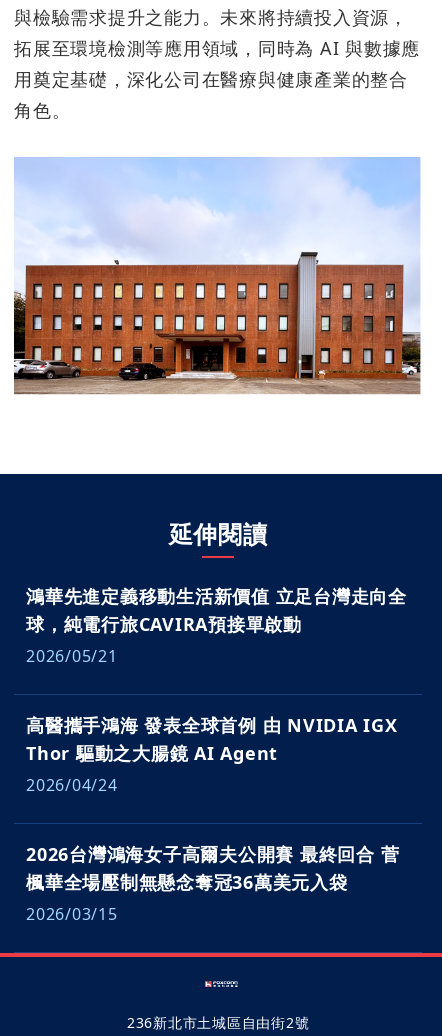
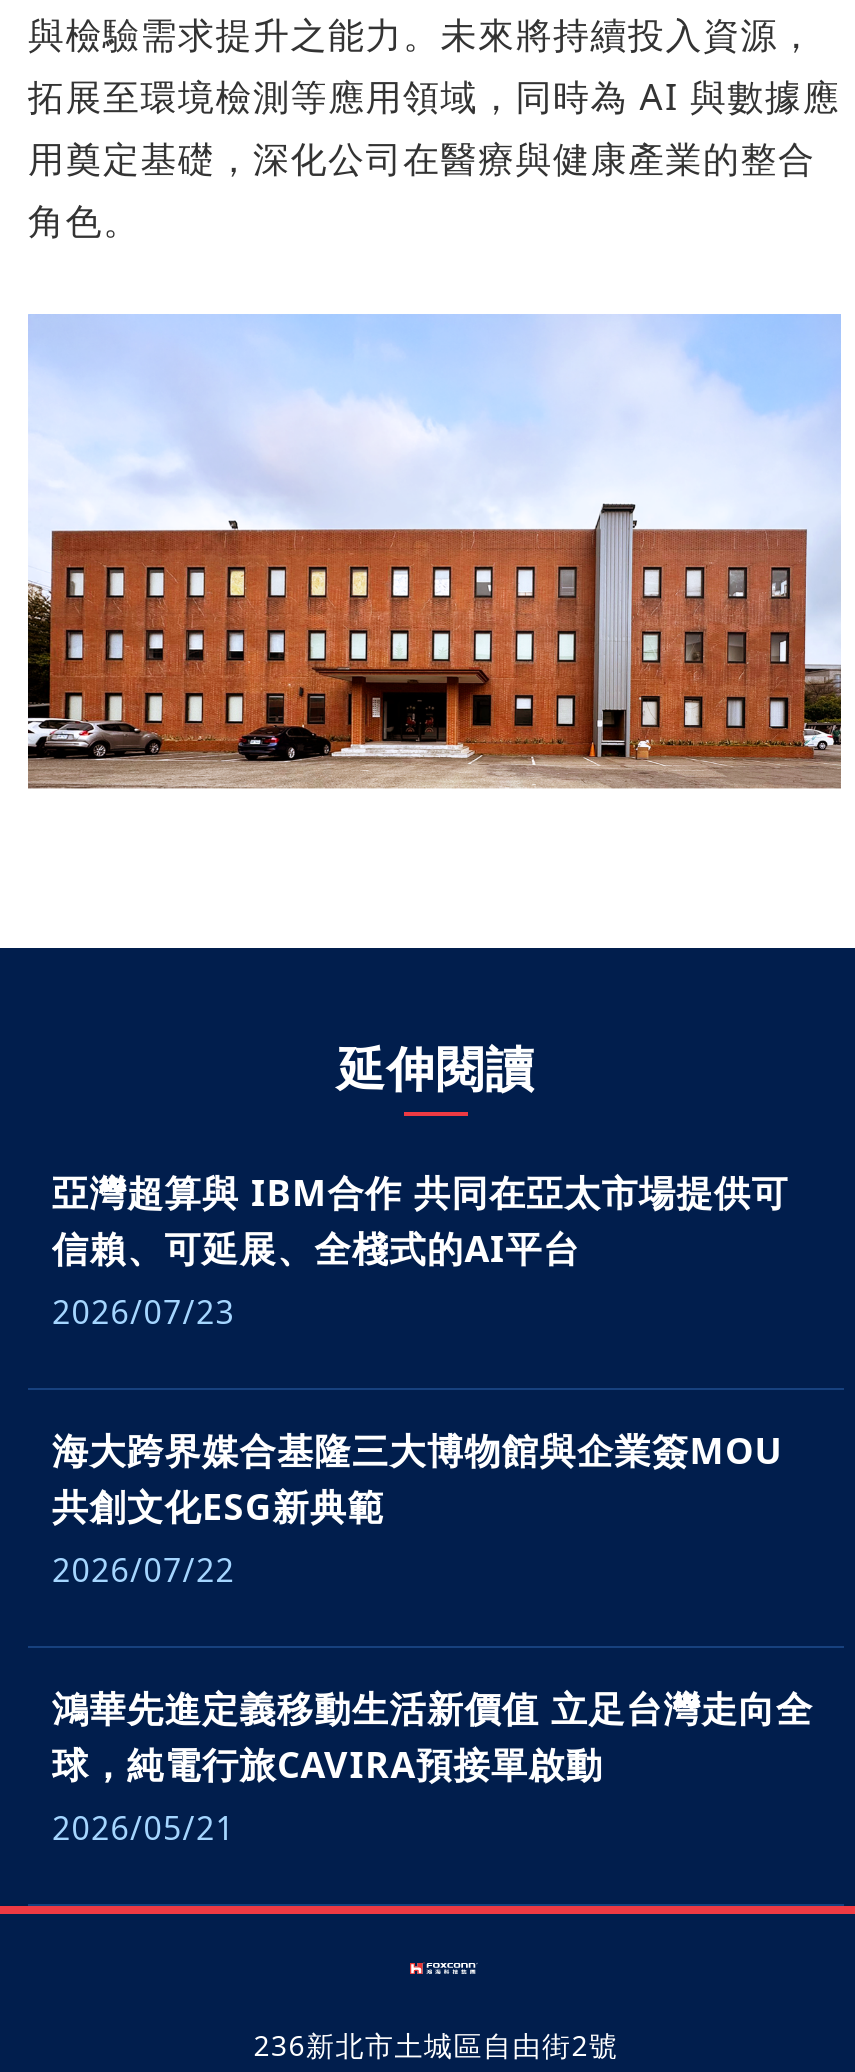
none -> [52,1167,789,1591] 亞灣超算與 IBM合作 共同在亞太市場提供可 | 信賴、可延展、全棧式的AI平台 | 2026/07/23 | 海大跨界媒合基隆三大博物館與企業簽MOU | 共創文化ESG新典範 | 2026/07/22
moved [26,584,407,667] -> [52,1683,814,1849]: 鴻華先進定義移動生活新價值 立足台灣走向全 | 球，純電行旅CAVIRA預接單啟動 | 2026/05/21
[26,713,399,925] 高醫攜手鴻海 發表全球首例 由 NVIDIA IGX | Thor 驅動之大腸鏡 AI Agent | 2026/04/24 | 2026台灣鴻海女子高爾夫公開賽 最終回合 菅 | 楓華全場壓制無懸念奪冠36萬美元入袋 | 2026/03/15 -> none

